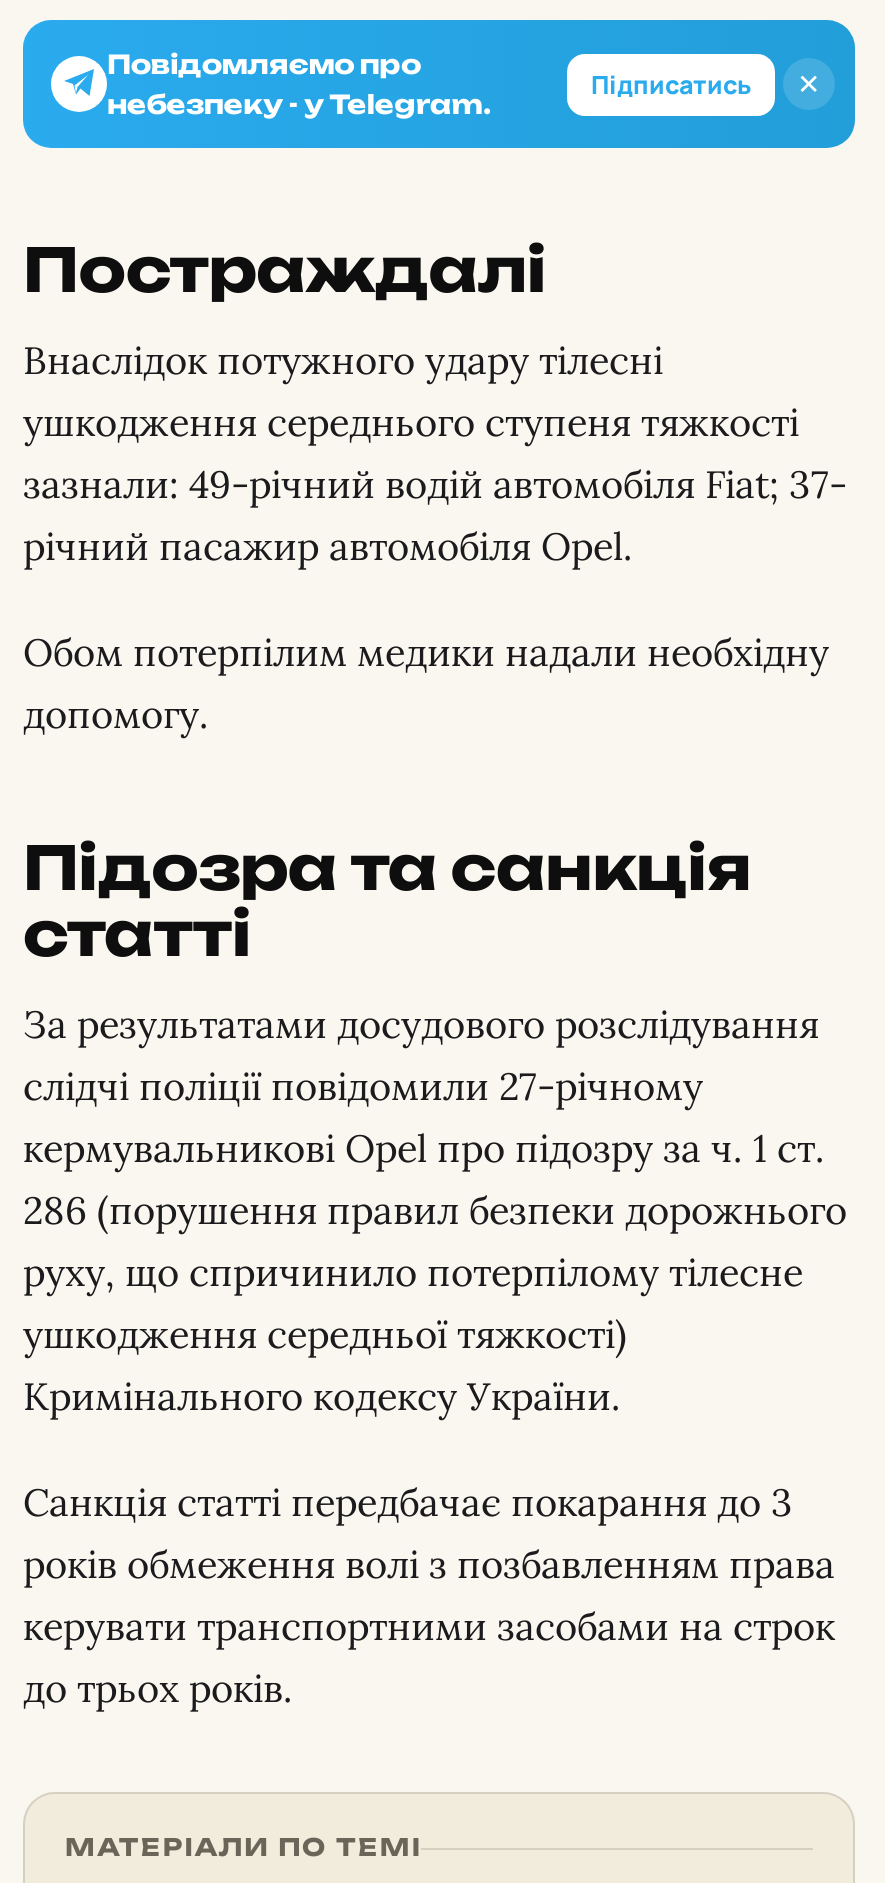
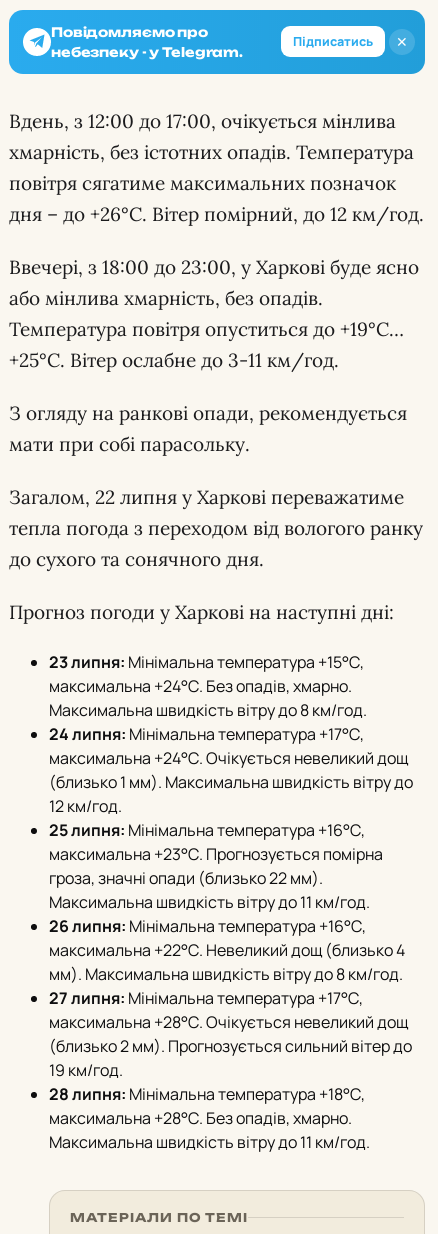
[23,232,847,1712] Постраждалі | Внаслідок потужного удару тілесні | ушкодження середнього ступеня тяжкості | зазнали: 49-річний водій автомобіля Fiat; 37- | річний пасажир автомобіля Opel. | Обом потерпілим медики надали необхідну | допомогу. | Підозра та санкція | статті | За результатами досудового розслідування | слідчі поліції повідомили 27-річному | кермувальникові Opel про підозру за ч. 1 ст. | 286 (порушення правил безпеки дорожнього | руху, що спричинило потерпілому тілесне | ушкодження середньої тяжкості) | Кримінального кодексу України. | Санкція статті передбачає покарання до 3 | років обмеження волі з позбавленням права | керувати транспортними засобами на строк | до трьох років. -> [9,109,424,1153] Вдень, з 12:00 до 17:00, очікується мінлива | хмарність, без істотних опадів. Температура | повітря сягатиме максимальних позначок | дня – до +26°С. Вітер помірний, до 12 км/год. | Ввечері, з 18:00 до 23:00, у Харкові буде ясно | або мінлива хмарність, без опадів. | Температура повітря опуститься до +19°С… | +25°С. Вітер ослабне до 3-11 км/год. | З огляду на ранкові опади, рекомендується | мати при собі парасольку. | Загалом, 22 липня у Харкові переважатиме | тепла погода з переходом від вологого ранку | до сухого та сонячного дня. | Прогноз погоди у Харкові на наступні дні: | 23 липня: Мінімальна температура +15°С, | максимальна +24°С. Без опадів, хмарно. | Максимальна швидкість вітру до 8 км/год. | 24 липня: Мінімальна температура +17°С, | максимальна +24°С. Очікується невеликий дощ | (близько 1 мм). Максимальна швидкість вітру до | 12 км/год. | 25 липня: Мінімальна температура +16°С, | максимальна +23°С. Прогнозується помірна | гроза, значні опади (близько 22 мм). | Максимальна швидкість вітру до 11 км/год. | 26 липня: Мінімальна температура +16°С, | максимальна +22°С. Невеликий дощ (близько 4 | мм). Максимальна швидкість вітру до 8 км/год. | 27 липня: Мінімальна температура +17°С, | максимальна +28°С. Очікується невеликий дощ | (близько 2 мм). Прогнозується сильний вітер до | 19 км/год. | 28 липня: Мінімальна температура +18°С, | максимальна +28°С. Без опадів, хмарно. | Максимальна швидкість вітру до 11 км/год.

